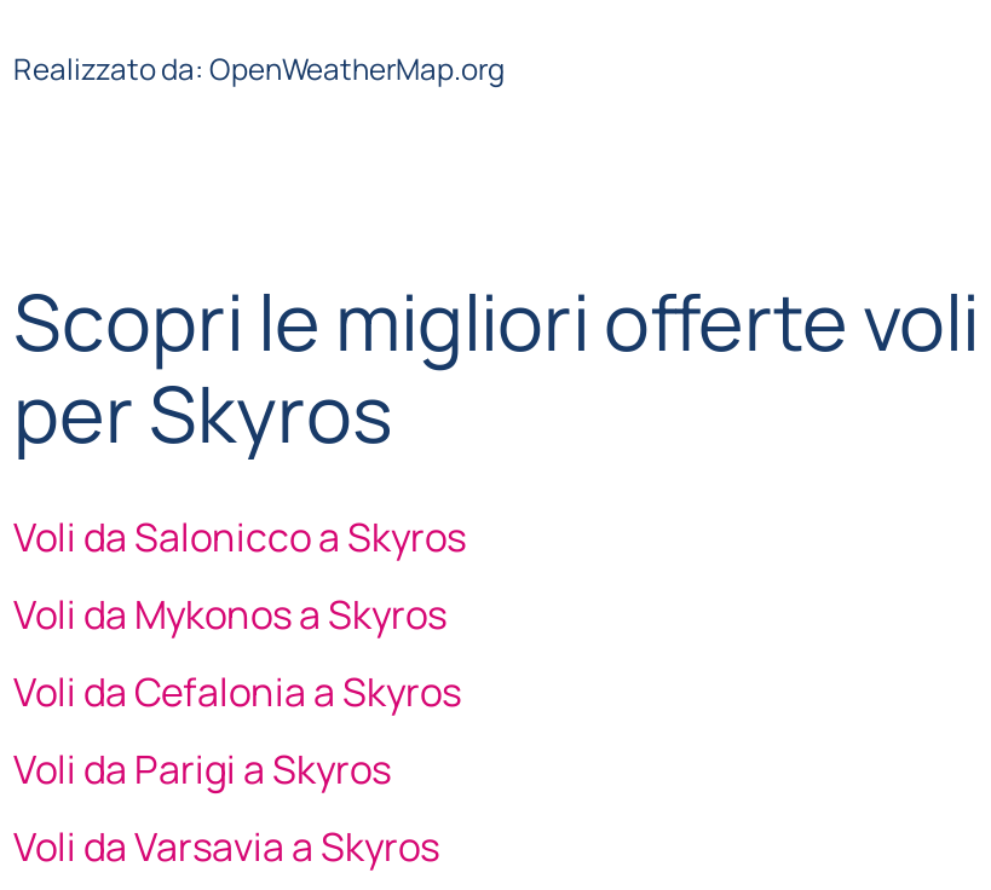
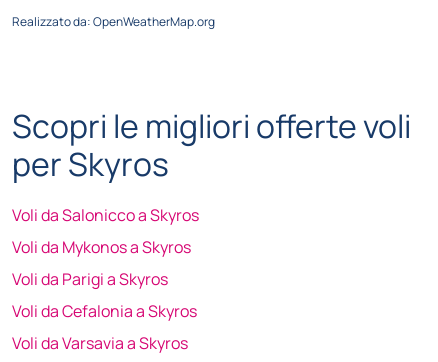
moved [13,666,461,719] -> [12,300,197,322]: Voli da Cefalonia a Skyros
moved [13,744,391,797] -> [12,268,168,290]: Voli da Parigi a Skyros

